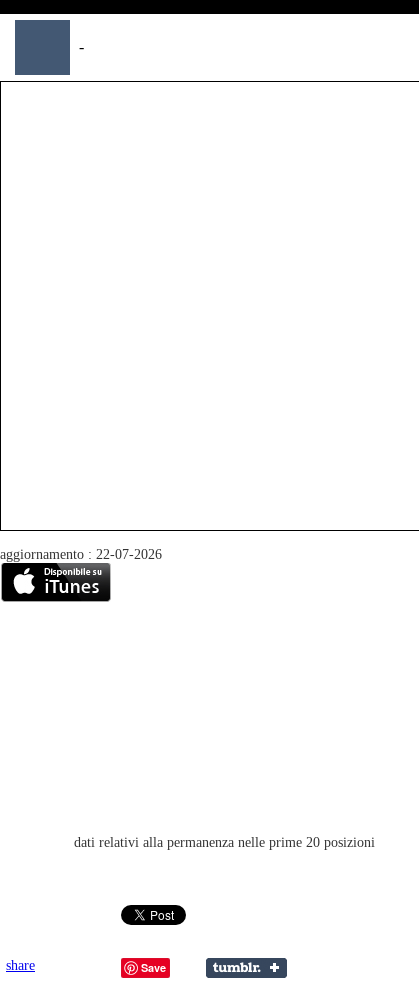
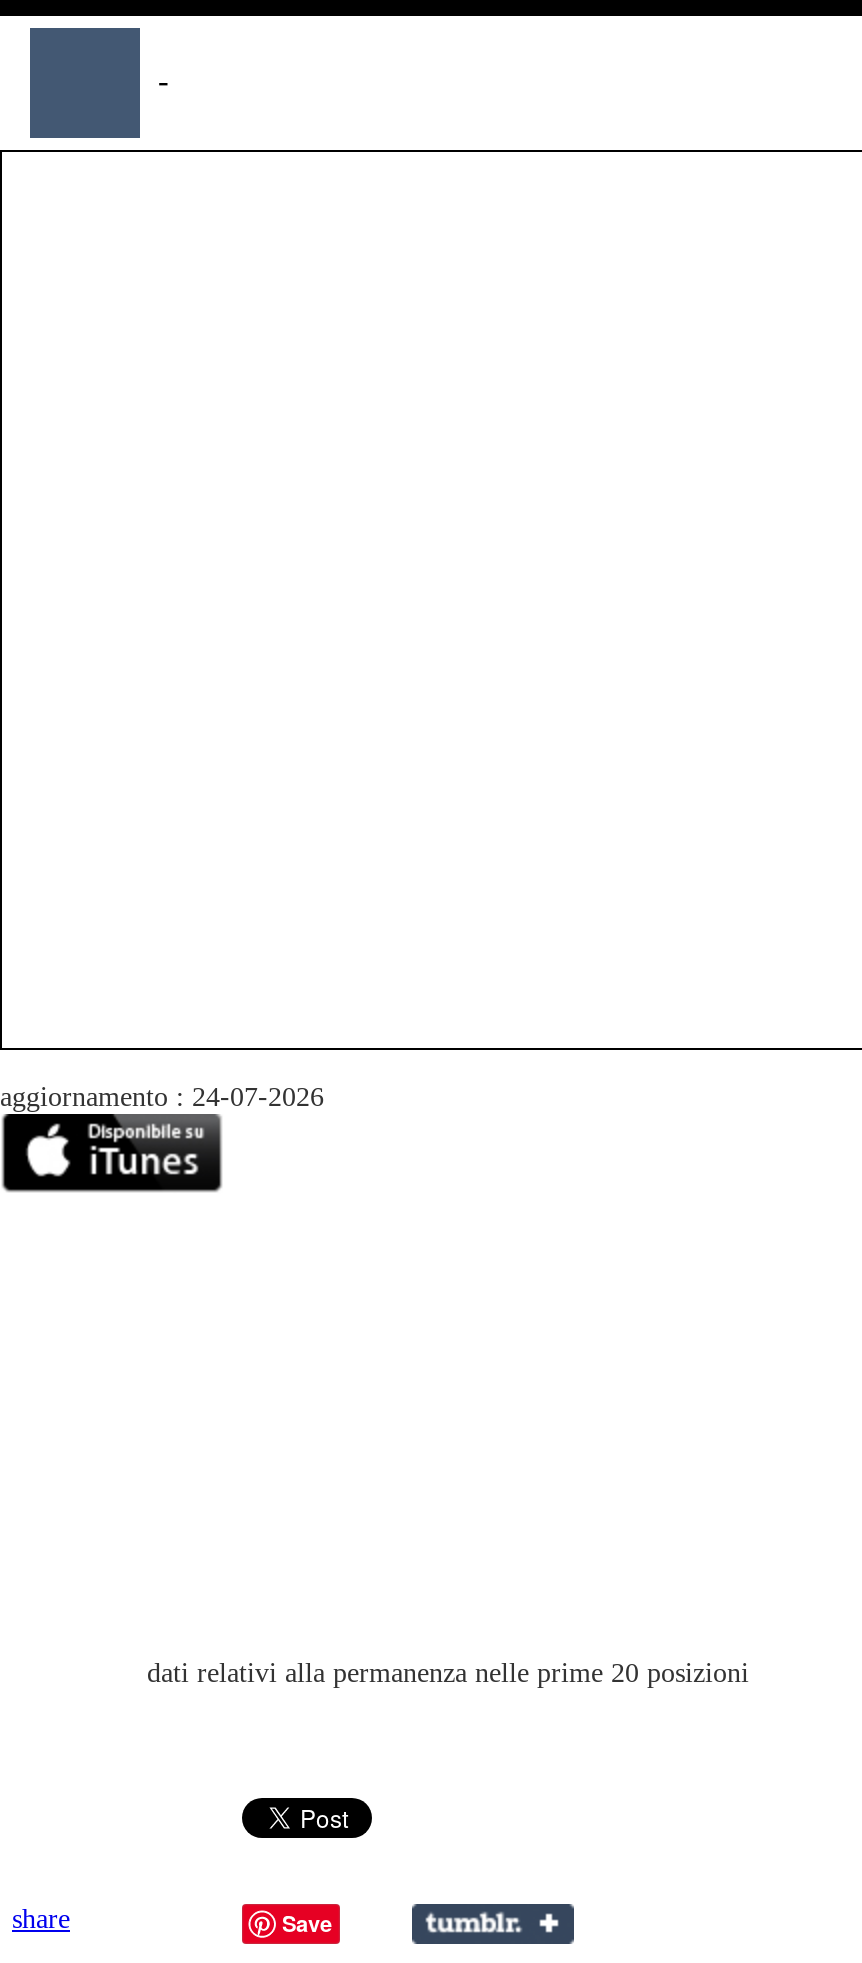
[0,547,162,562] aggiornamento : 22-07-2026 -> [0,1082,324,1112] aggiornamento : 24-07-2026

